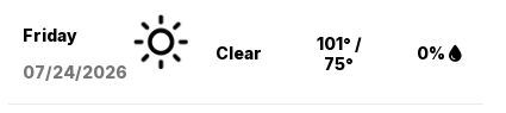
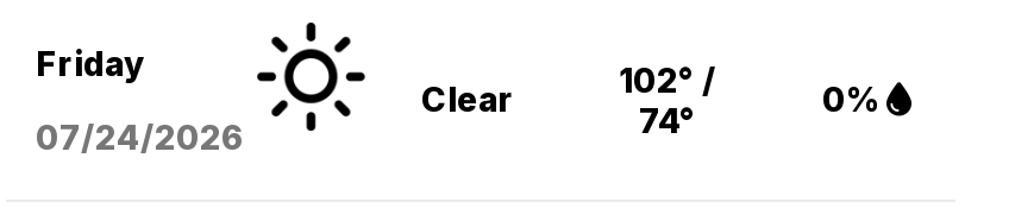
[317,34,362,54] 101° / -> [619,61,716,101] 102° /
[324,54,354,74] 75° -> [639,101,696,141] 74°

